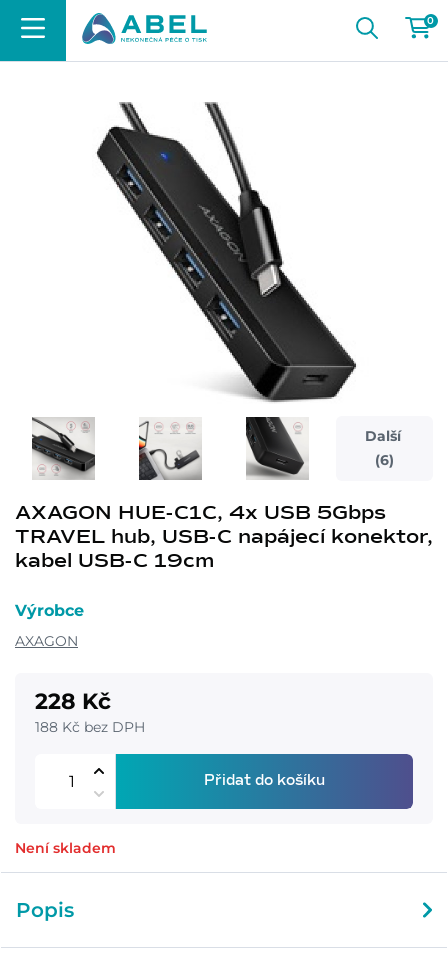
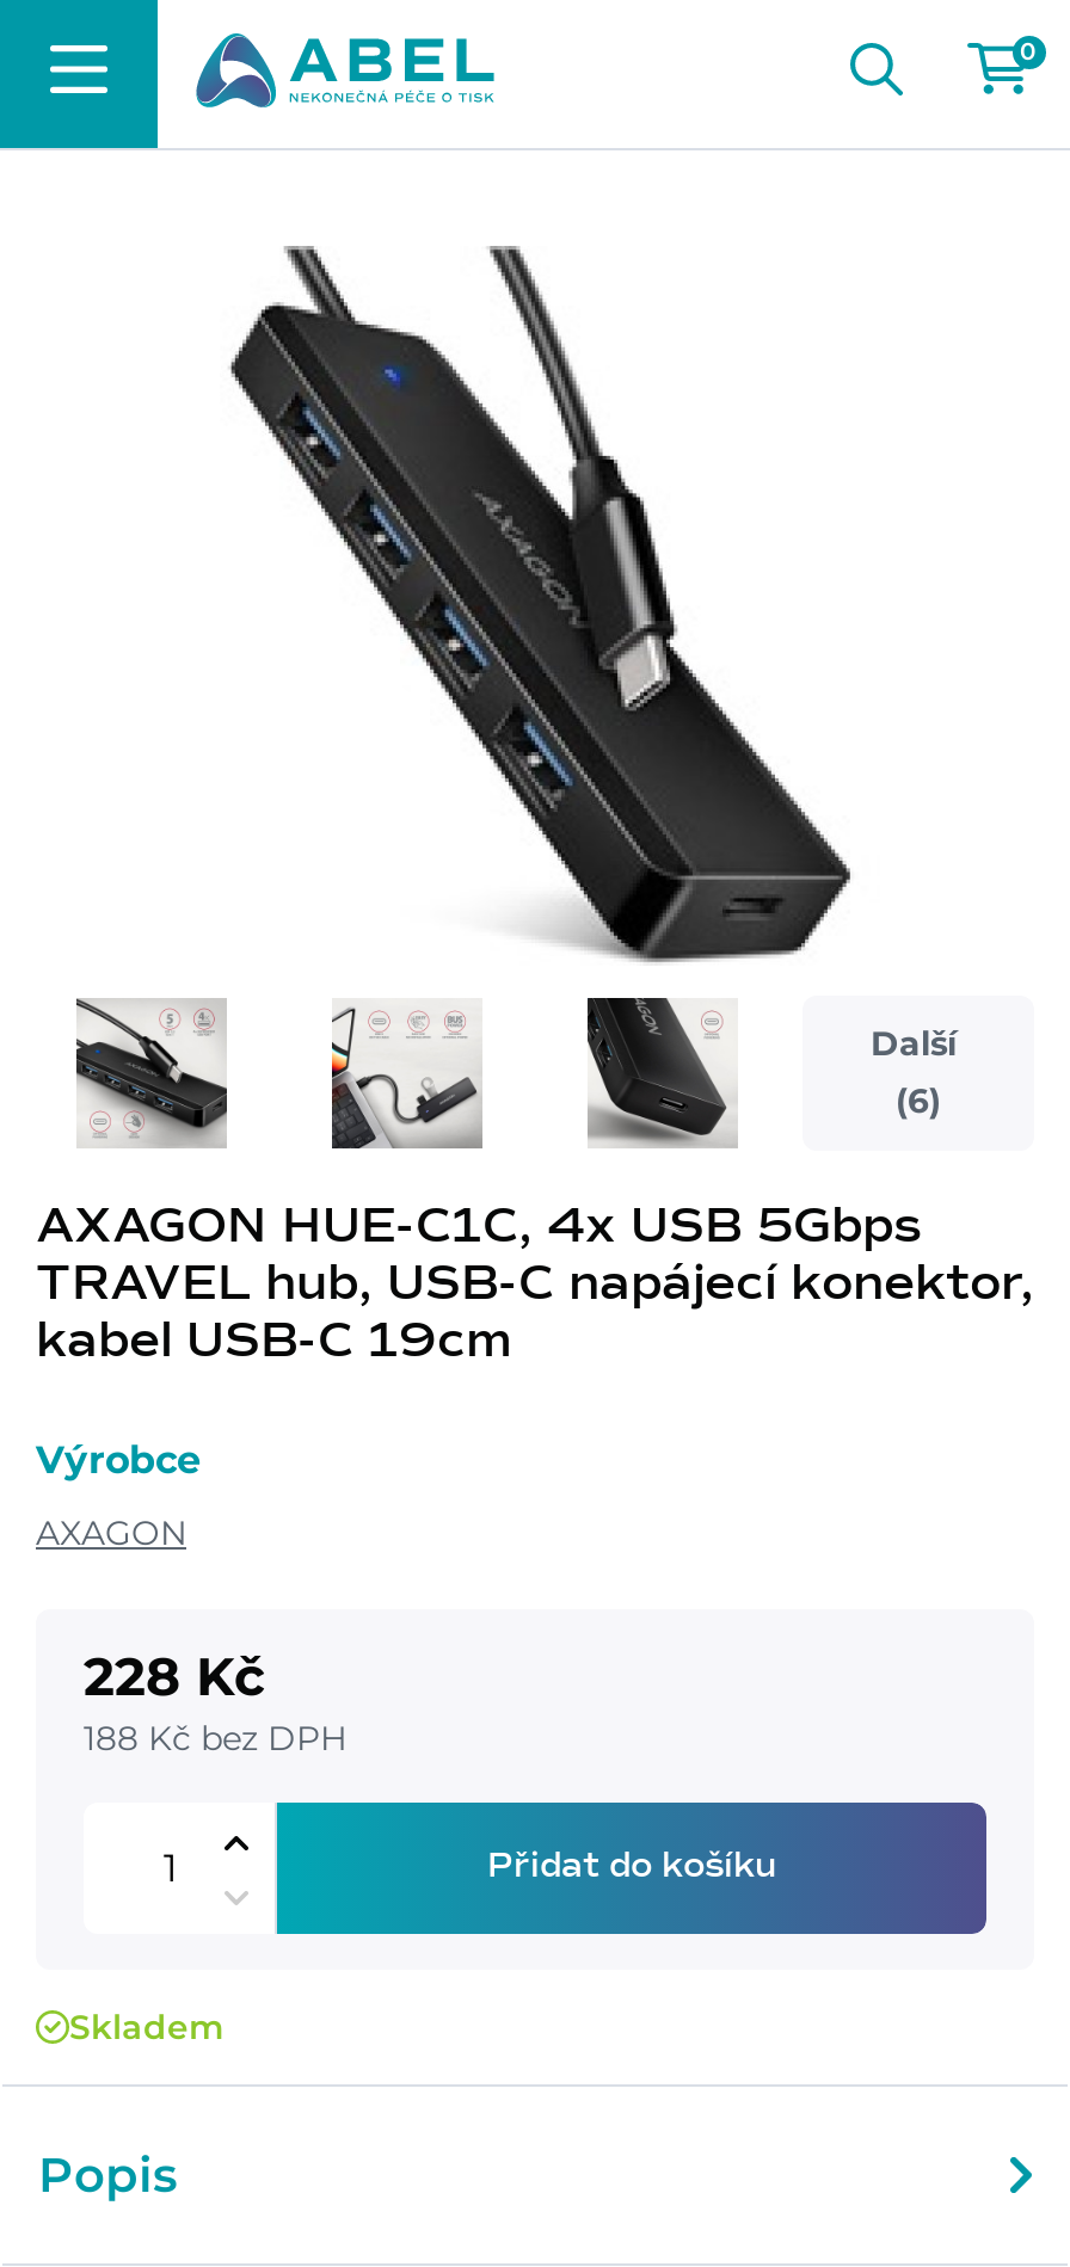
[15,838,116,856] Není skladem -> [69,2004,225,2047] Skladem

